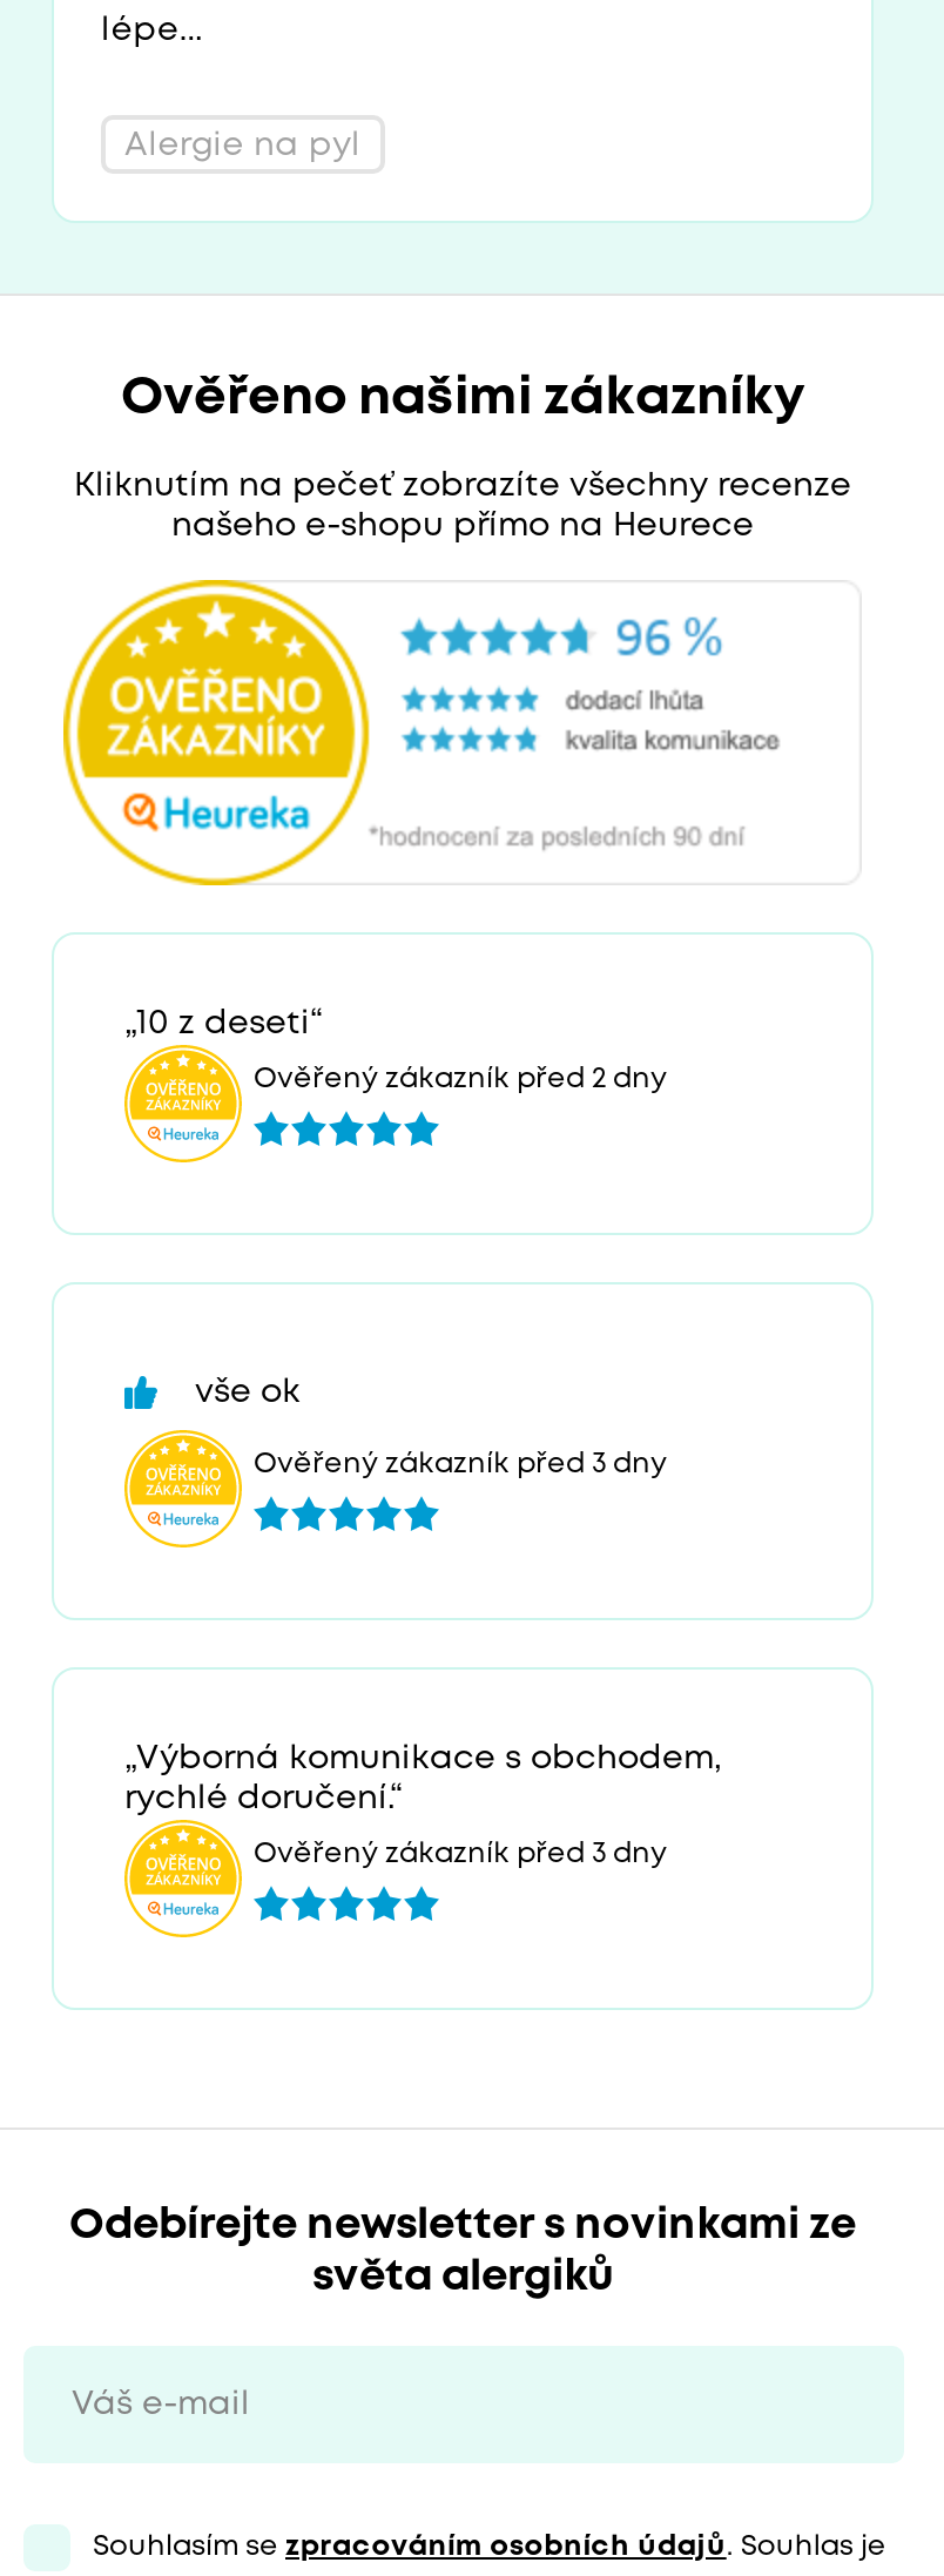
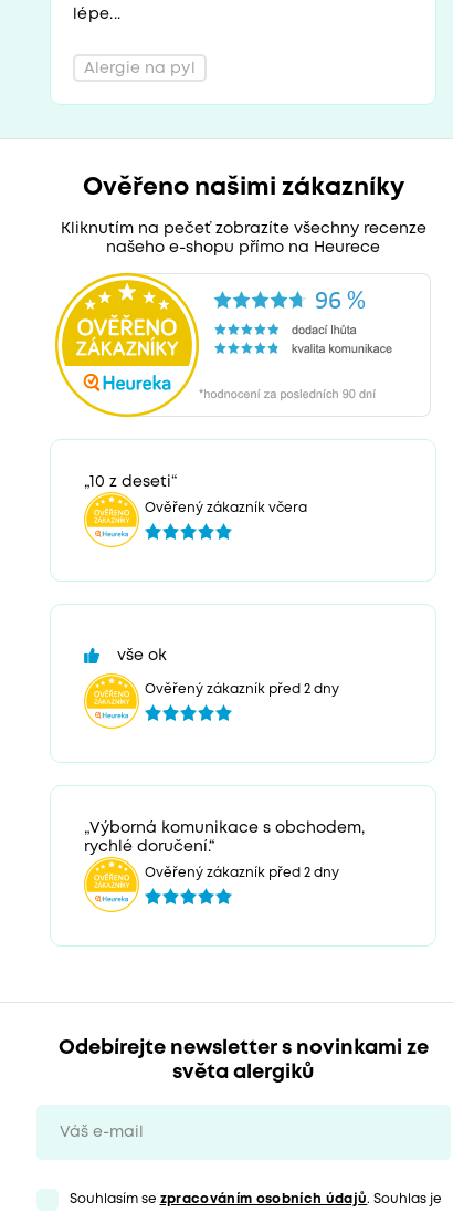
[254,1066,667,1092] Ověřený zákazník před 2 dny -> [145,502,307,514] Ověřený zákazník včera
[254,1451,667,1477] Ověřený zákazník před 3 dny -> [145,683,339,696] Ověřený zákazník před 2 dny
[254,1841,667,1867] Ověřený zákazník před 3 dny -> [145,867,339,879] Ověřený zákazník před 2 dny

